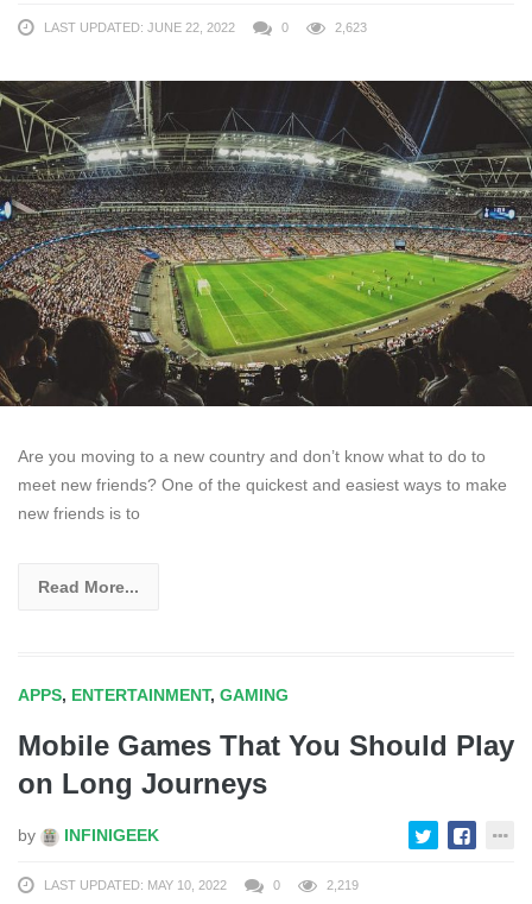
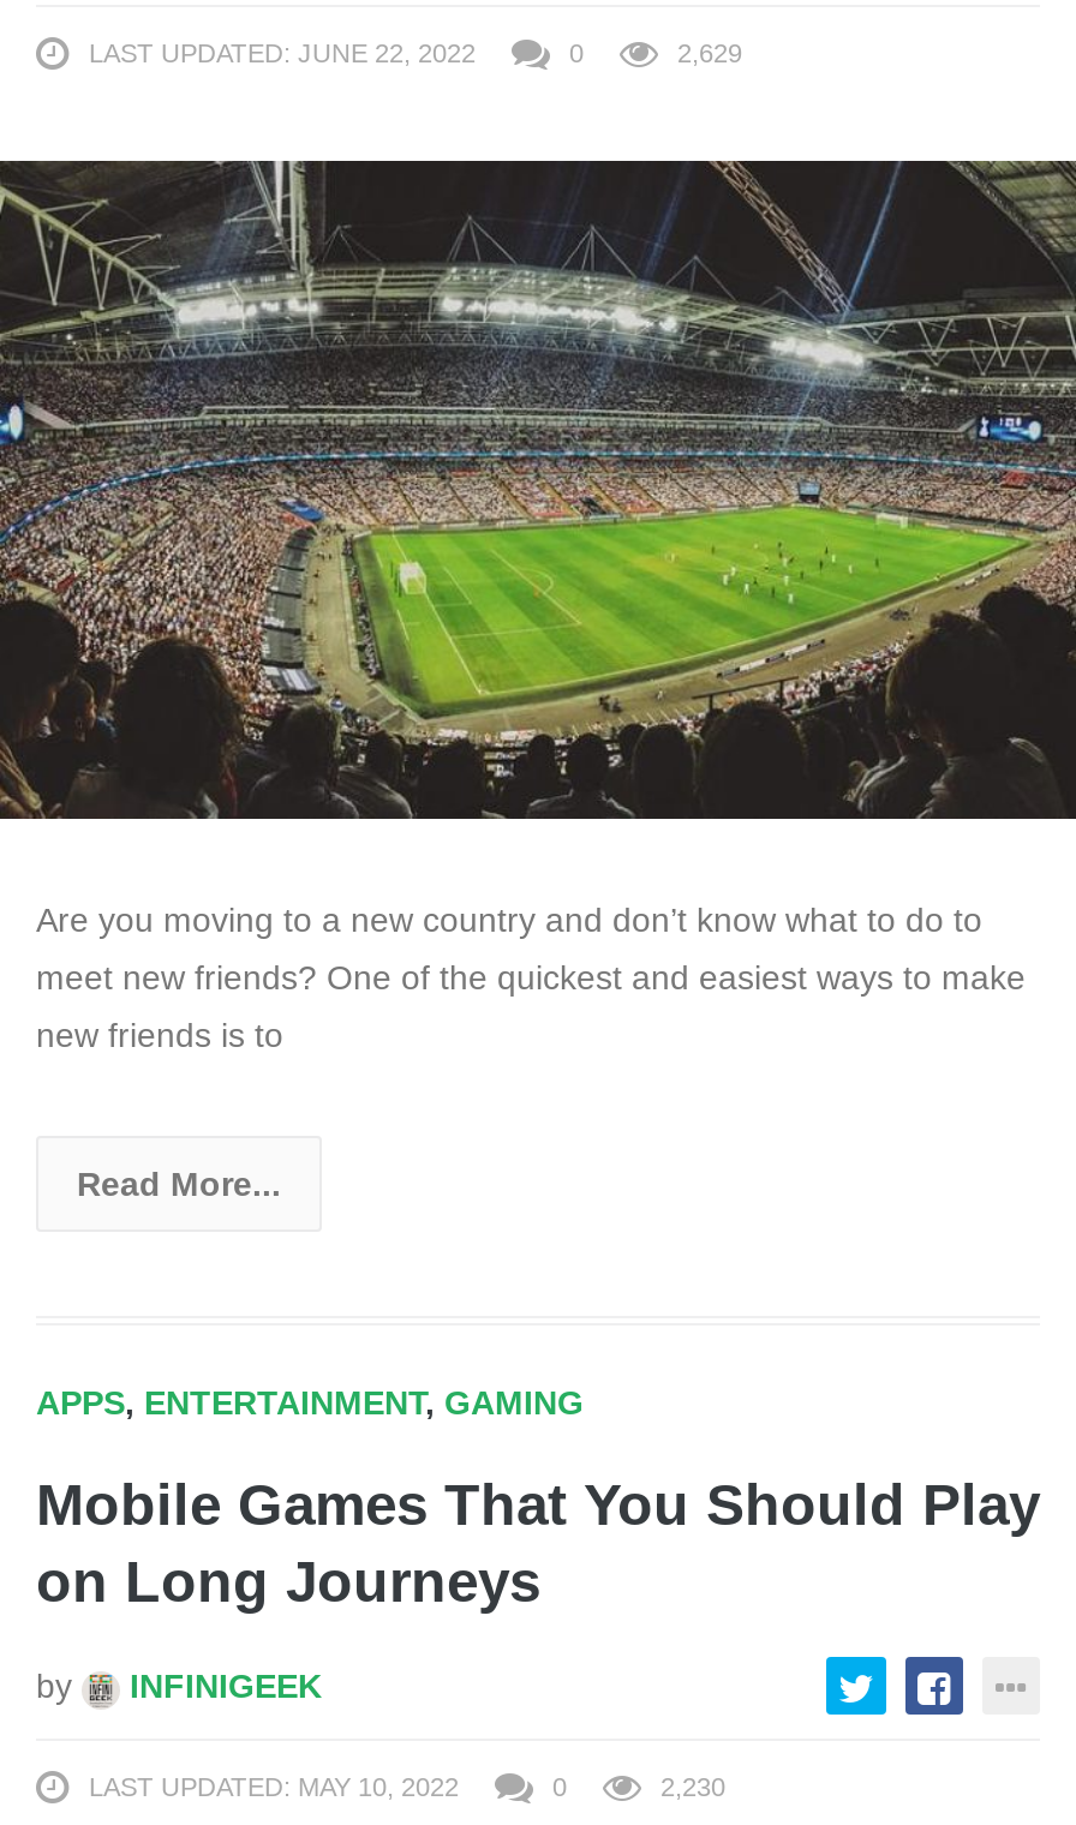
[331,21,367,35] 2,623 -> [670,39,742,68] 2,629
[323,878,359,892] 2,219 -> [653,1773,725,1801] 2,230

